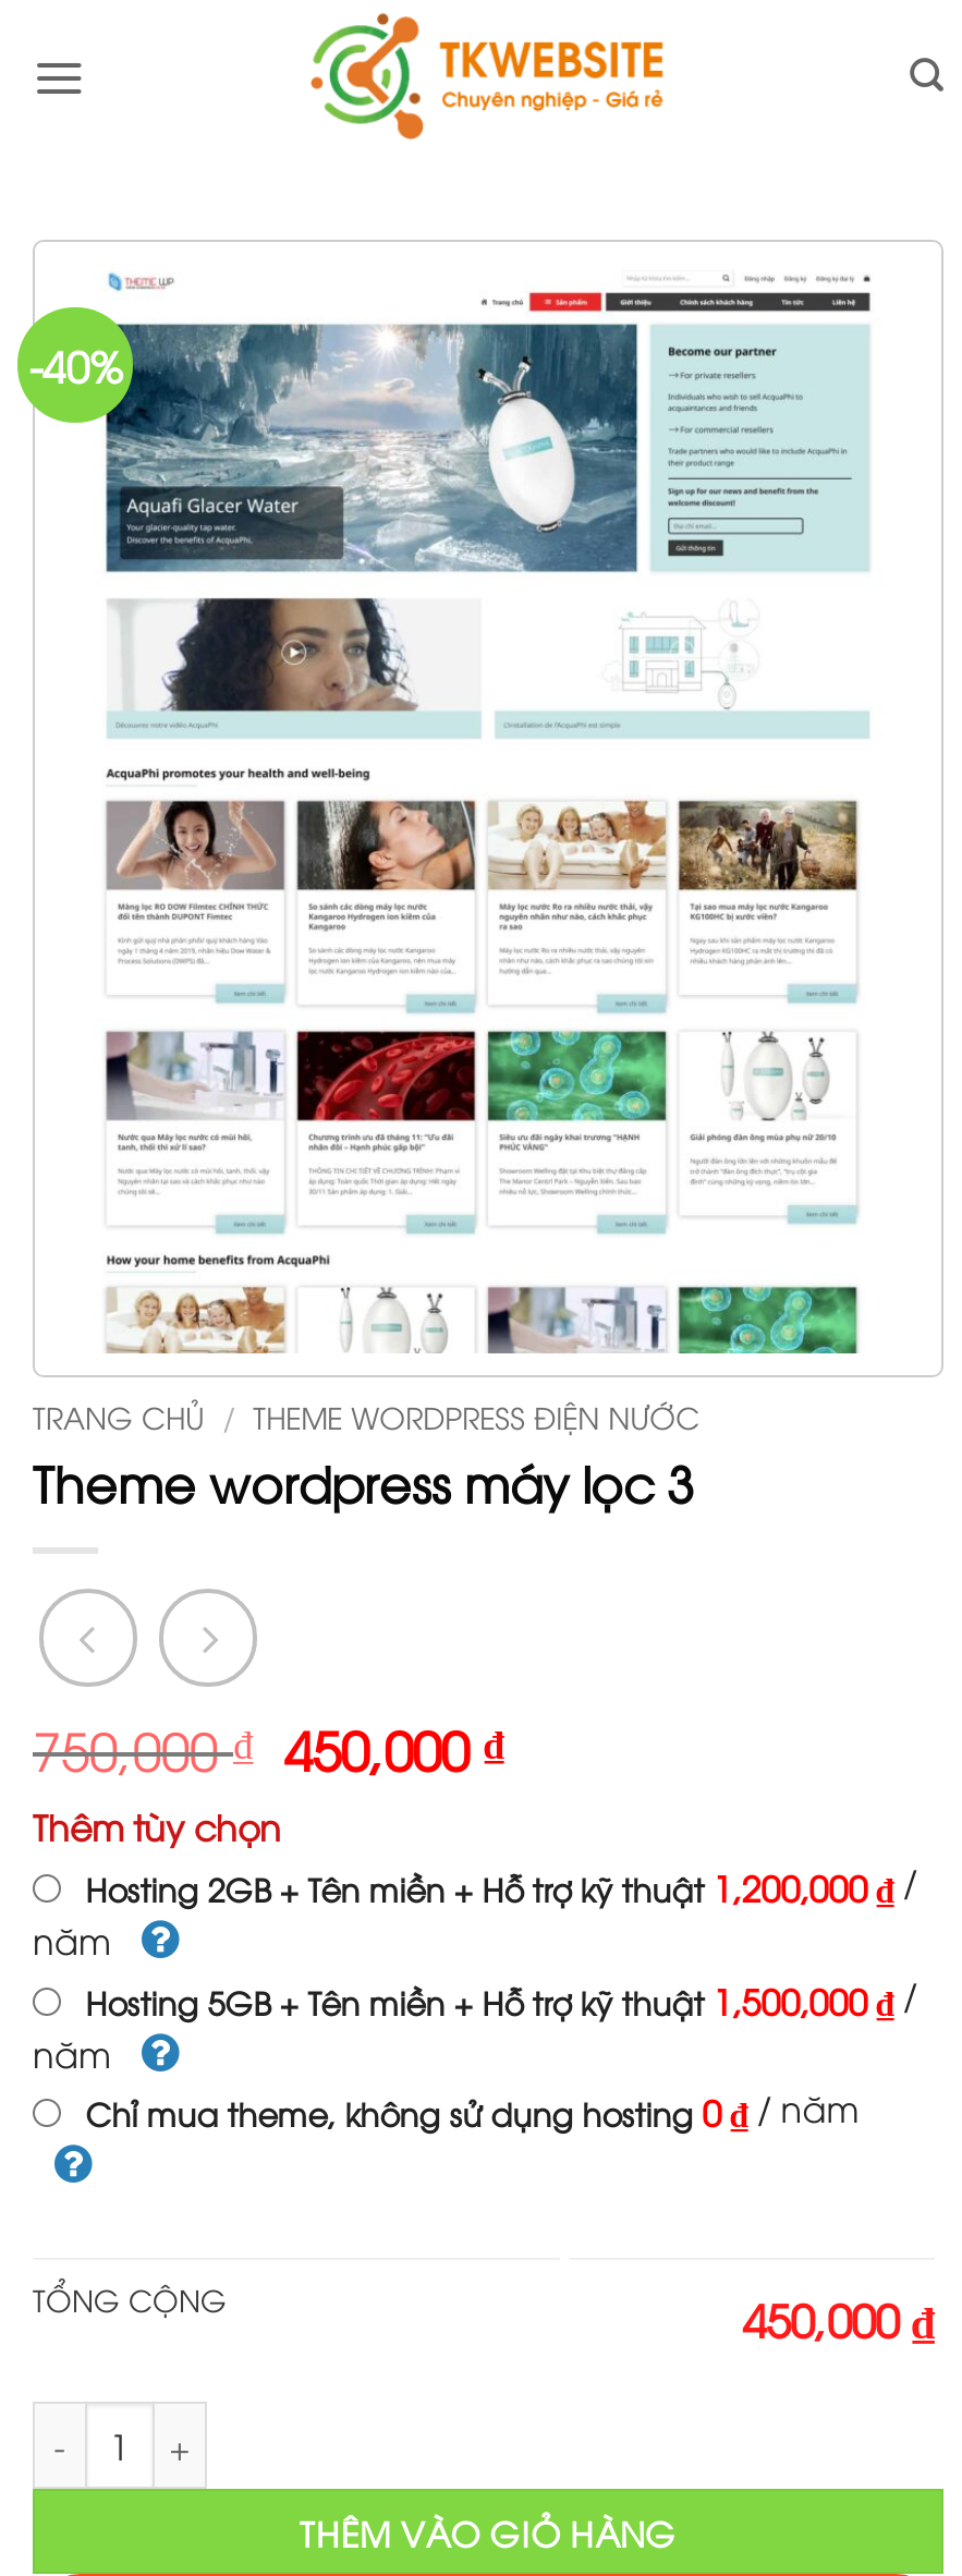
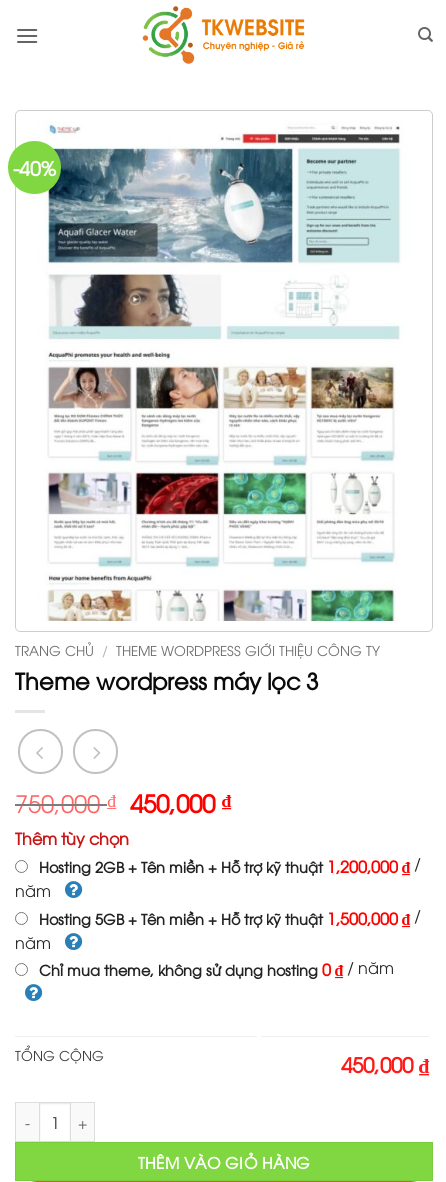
[33,1395,700,1436] TRANG CHỦ / THEME WORDPRESS ĐIỆN NƯỚC -> [15,640,380,659] TRANG CHỦ / THEME WORDPRESS GIỚI THIỆU CÔNG TY

